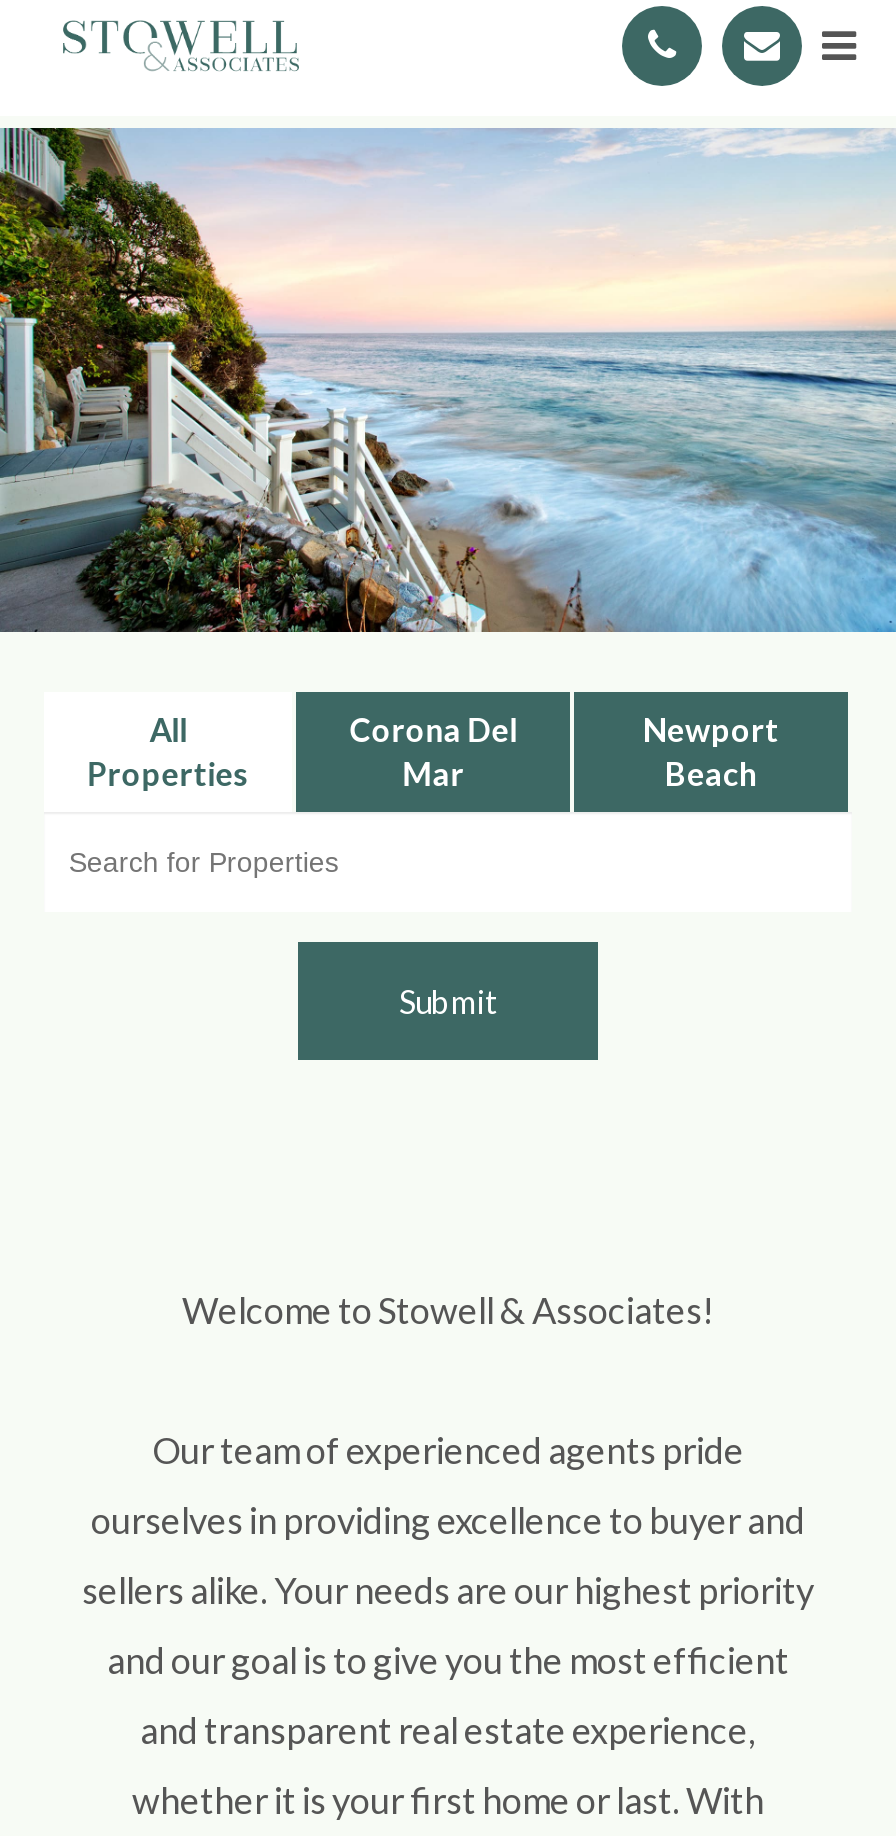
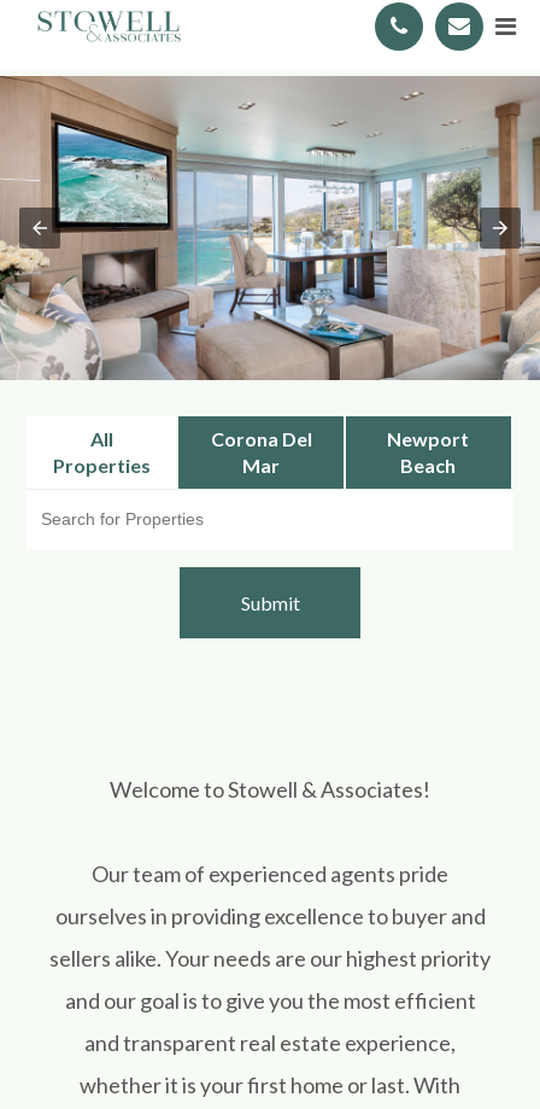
[6,126,890,634] [image] -> [4,75,536,381] [image]

